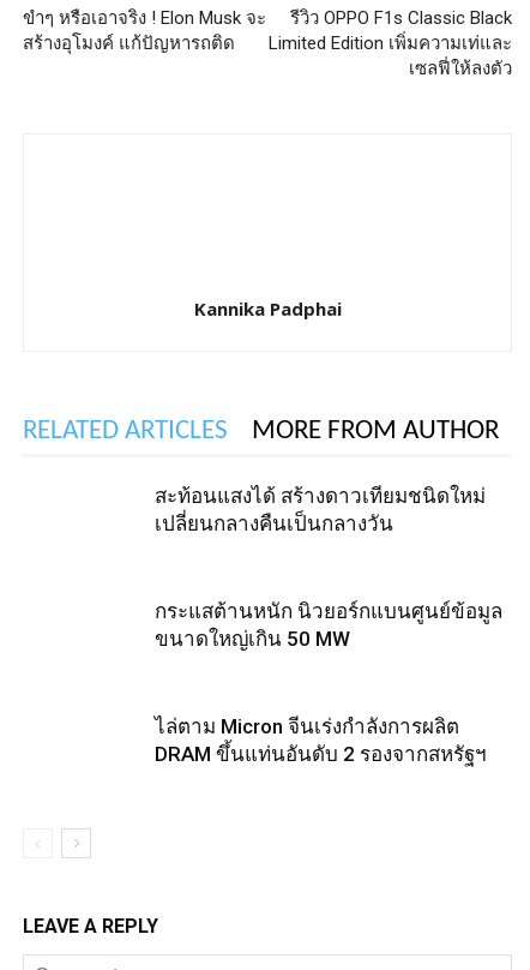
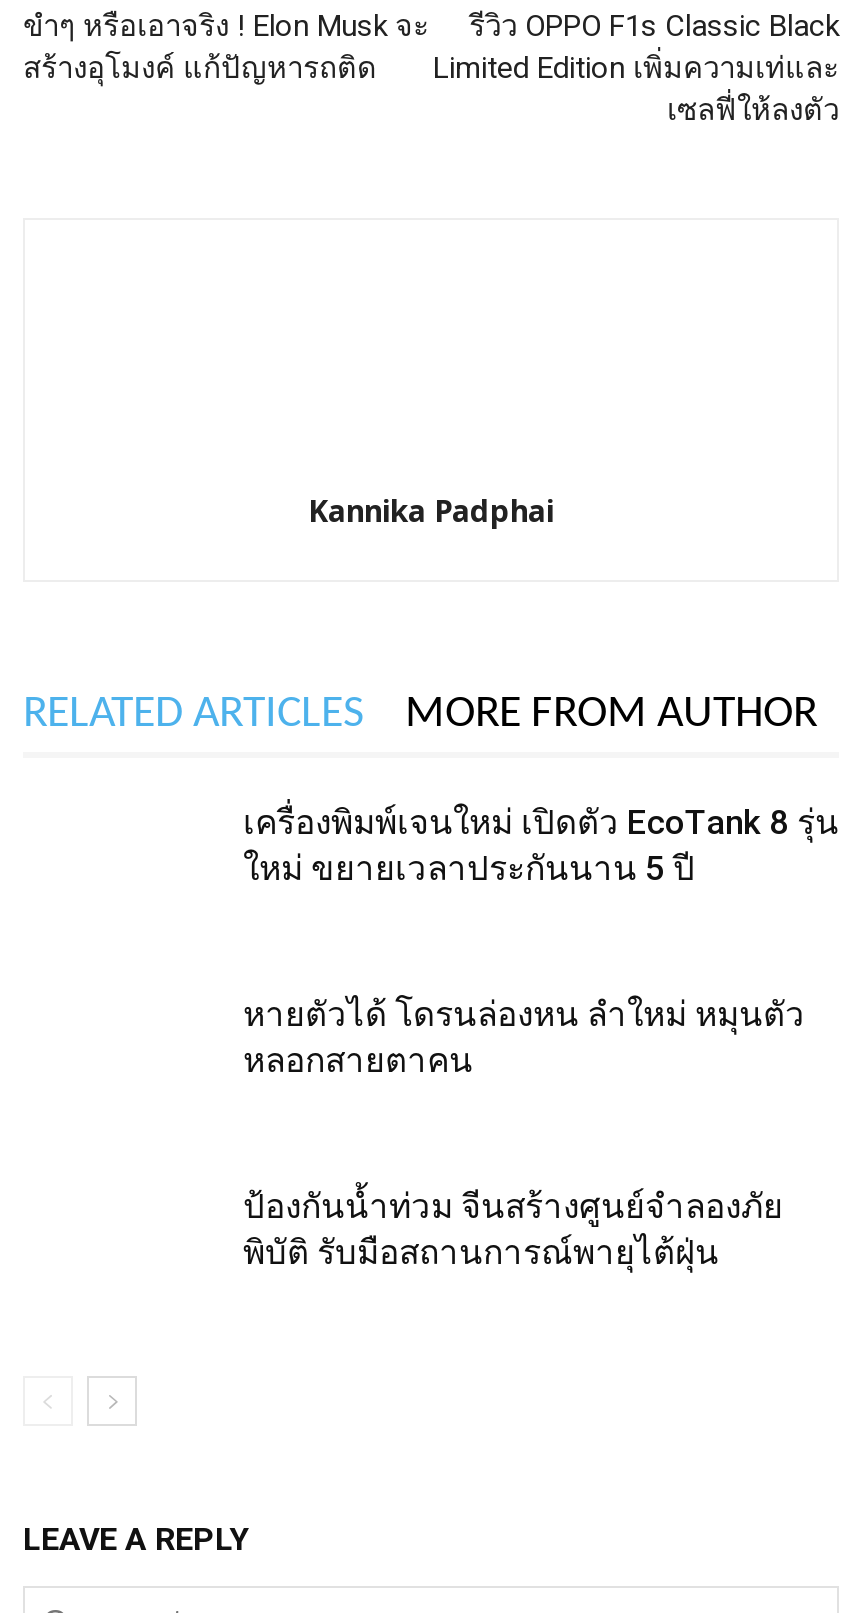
[155,484,486,535] สะท้อนแสงได้ สร้างดาวเทียมชนิดใหม่ | เปลี่ยนกลางคืนเป็นกลางวัน -> [243,803,839,889] เครื่องพิมพ์เจนใหม่ เปิดตัว EcoTank 8 รุ่น | ใหม่ ขยายเวลาประกันนาน 5 ปี
[155,599,502,651] กระแสต้านหนัก นิวยอร์กแบนศูนย์ข้อมูล | ขนาดใหญ่เกิน 50 MW -> [243,995,805,1081] หายตัวได้ โดรนล่องหน ลำใหม่ หมุนตัว | หลอกสายตาคน
[155,714,487,766] ไล่ตาม Micron จีนเร่งกำลังการผลิต | DRAM ขึ้นแท่นอันดับ 2 รองจากสหรัฐฯ -> [243,1187,783,1273] ป้องกันน้ำท่วม จีนสร้างศูนย์จำลองภัย | พิบัติ รับมือสถานการณ์พายุไต้ฝุ่น

